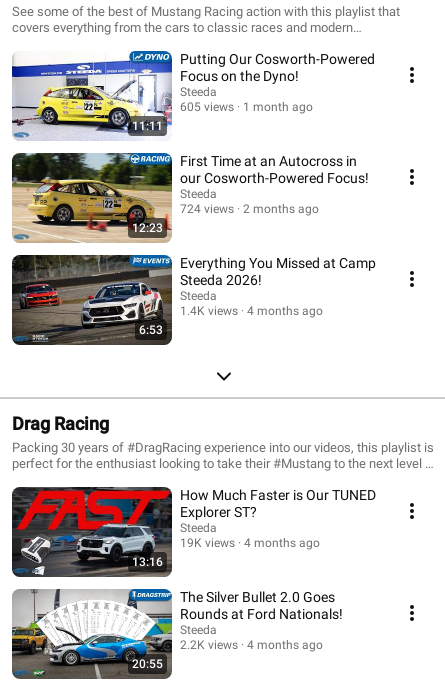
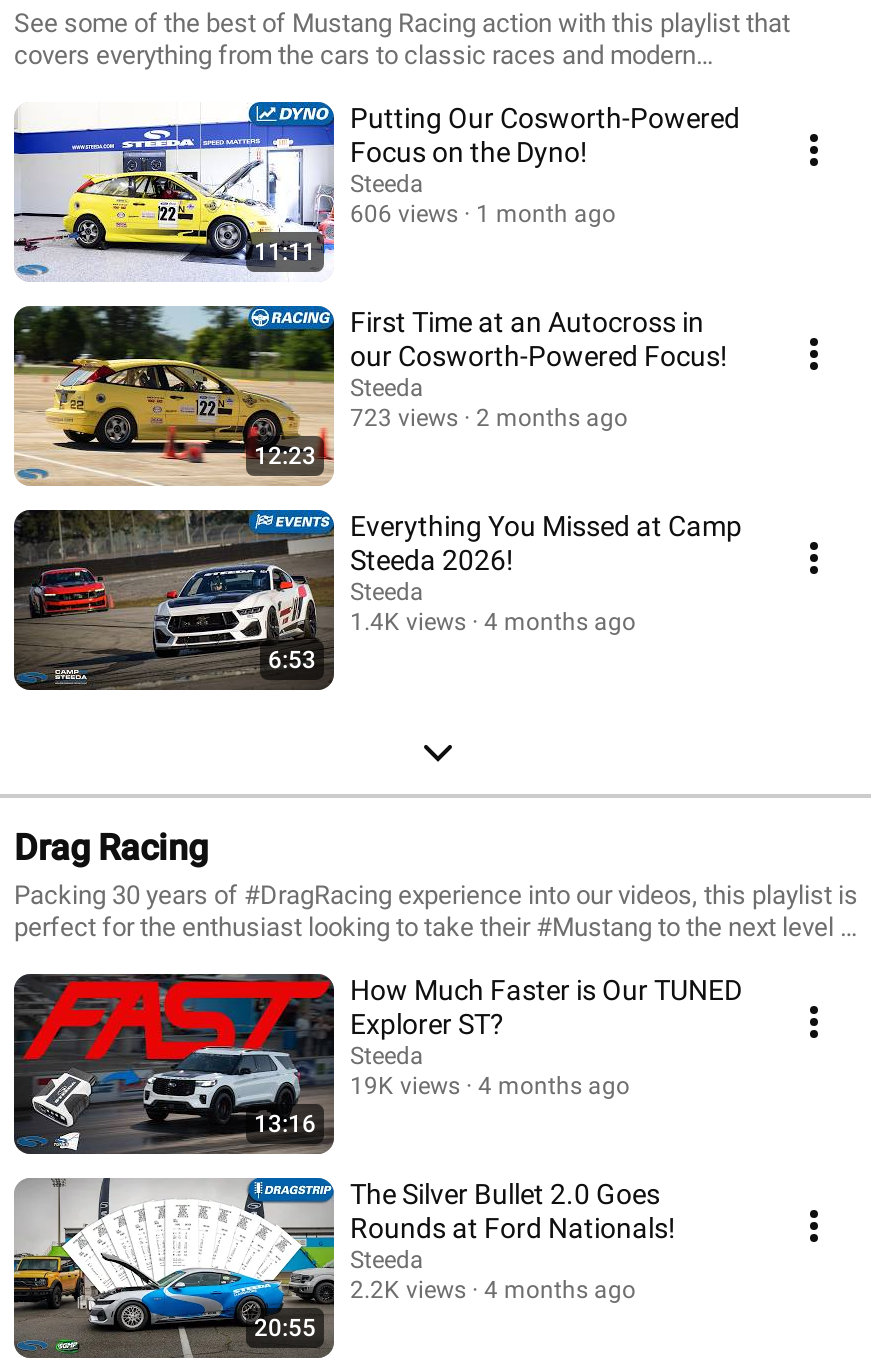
[180,100,313,114] 605 views 1 month ago -> [350,200,616,228] 606 views 1 month ago
[180,202,319,216] 724 views 2 months ago -> [350,404,628,432] 723 views 2 months ago

